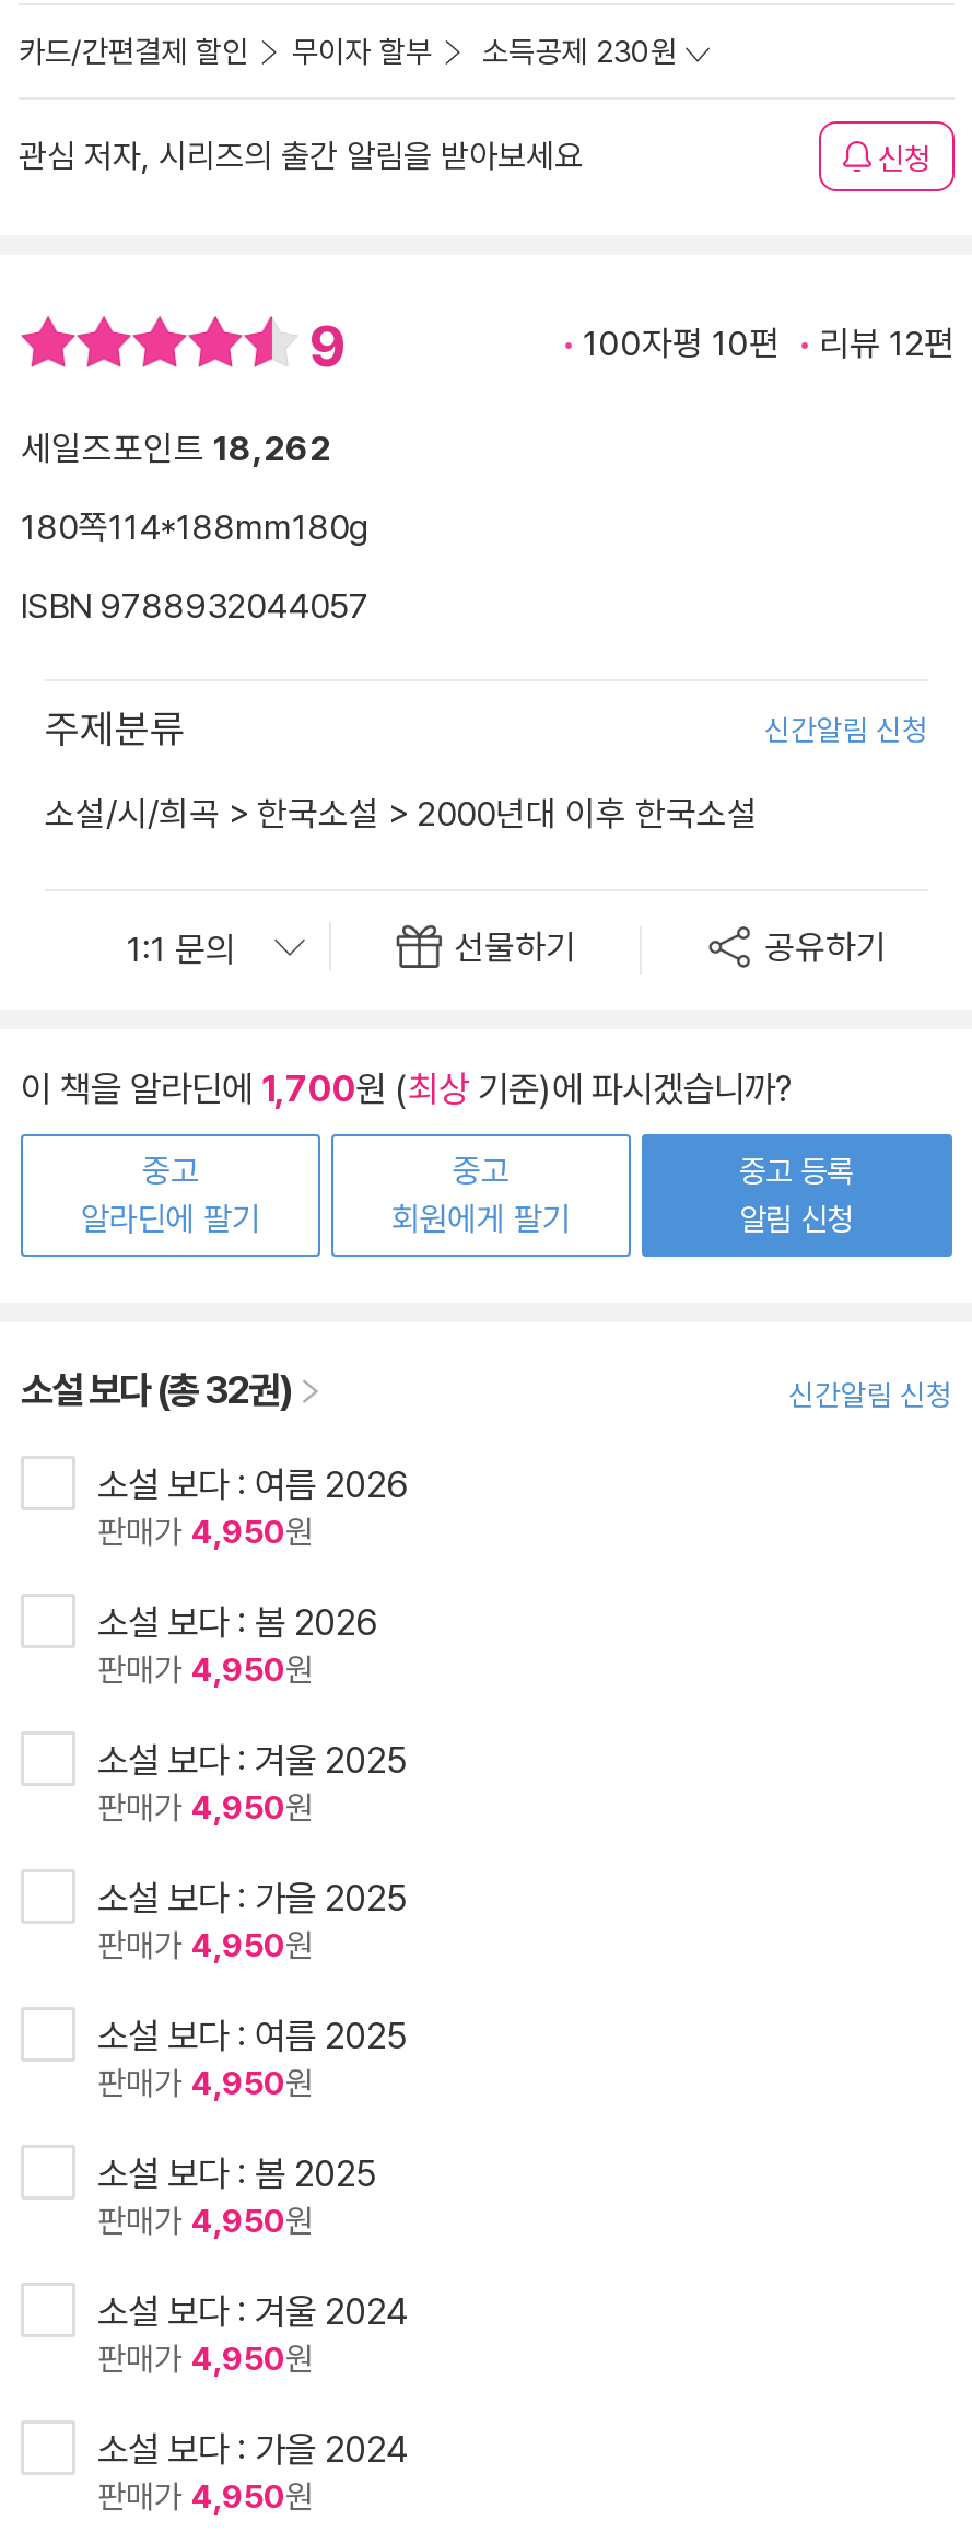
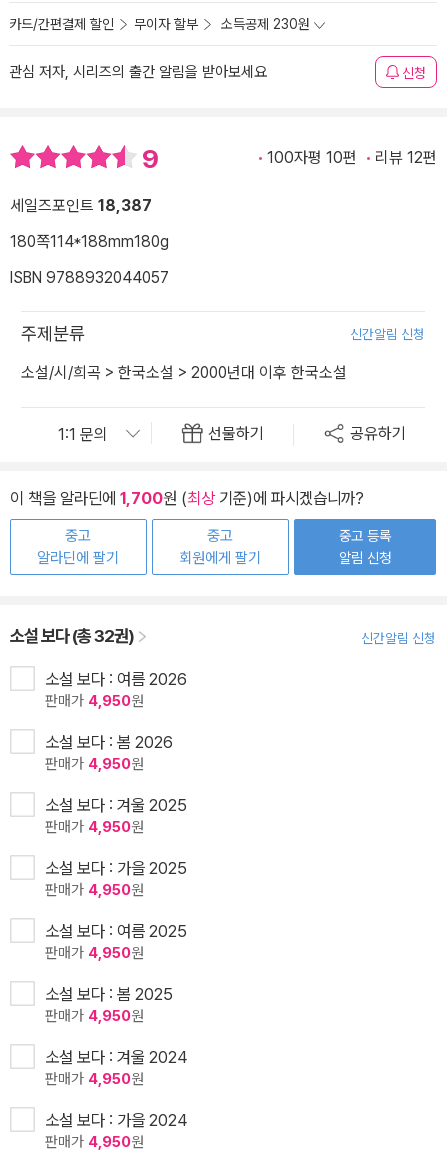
[21,429,331,470] 세일즈포인트 18,262 -> [10,196,152,215] 세일즈포인트 18,387

